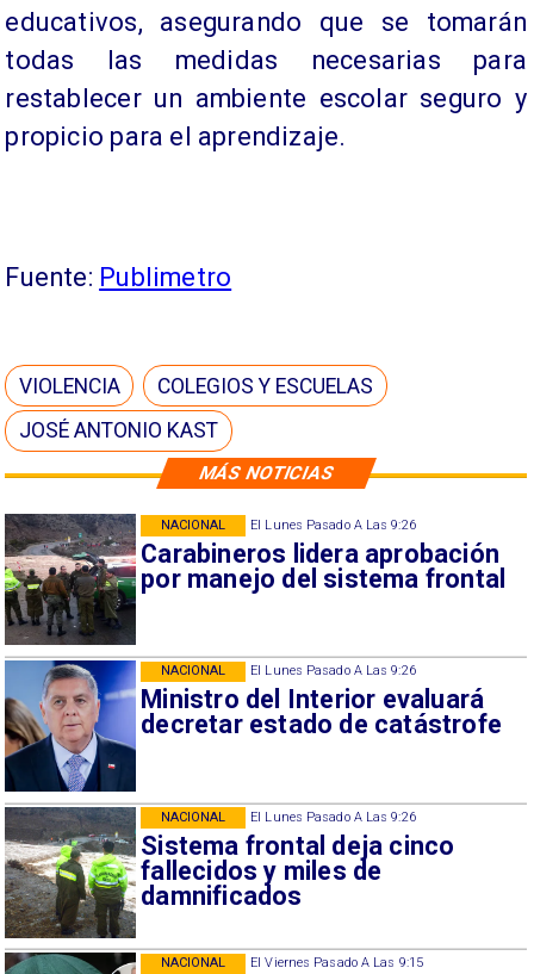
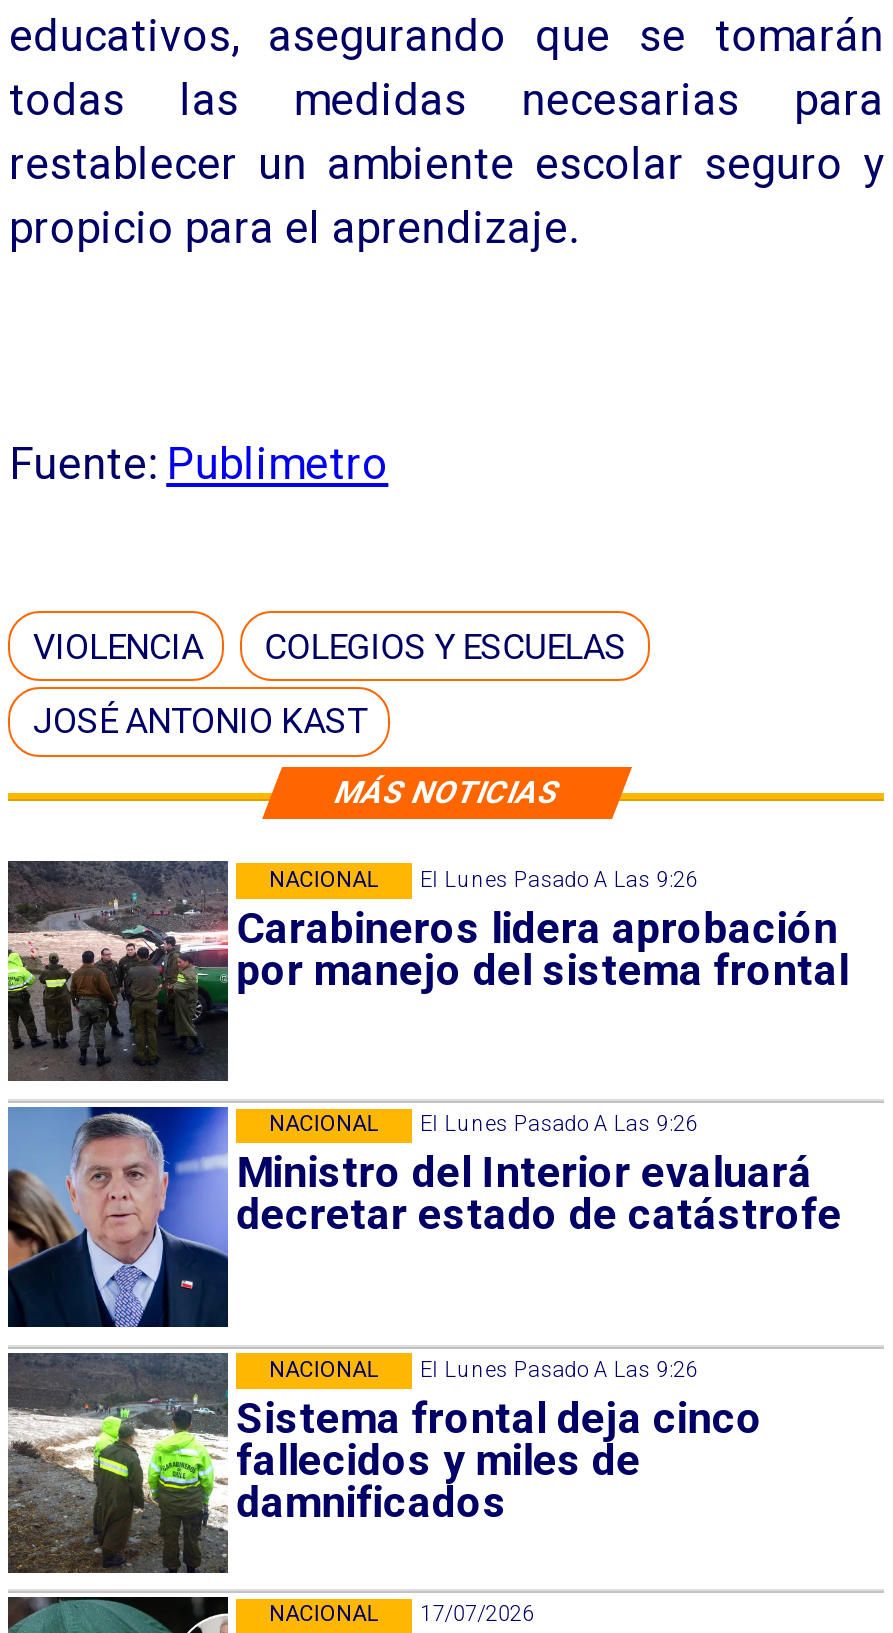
[250,955,423,971] El Viernes Pasado A Las 9:15 -> [420,1602,534,1628] 17/07/2026

